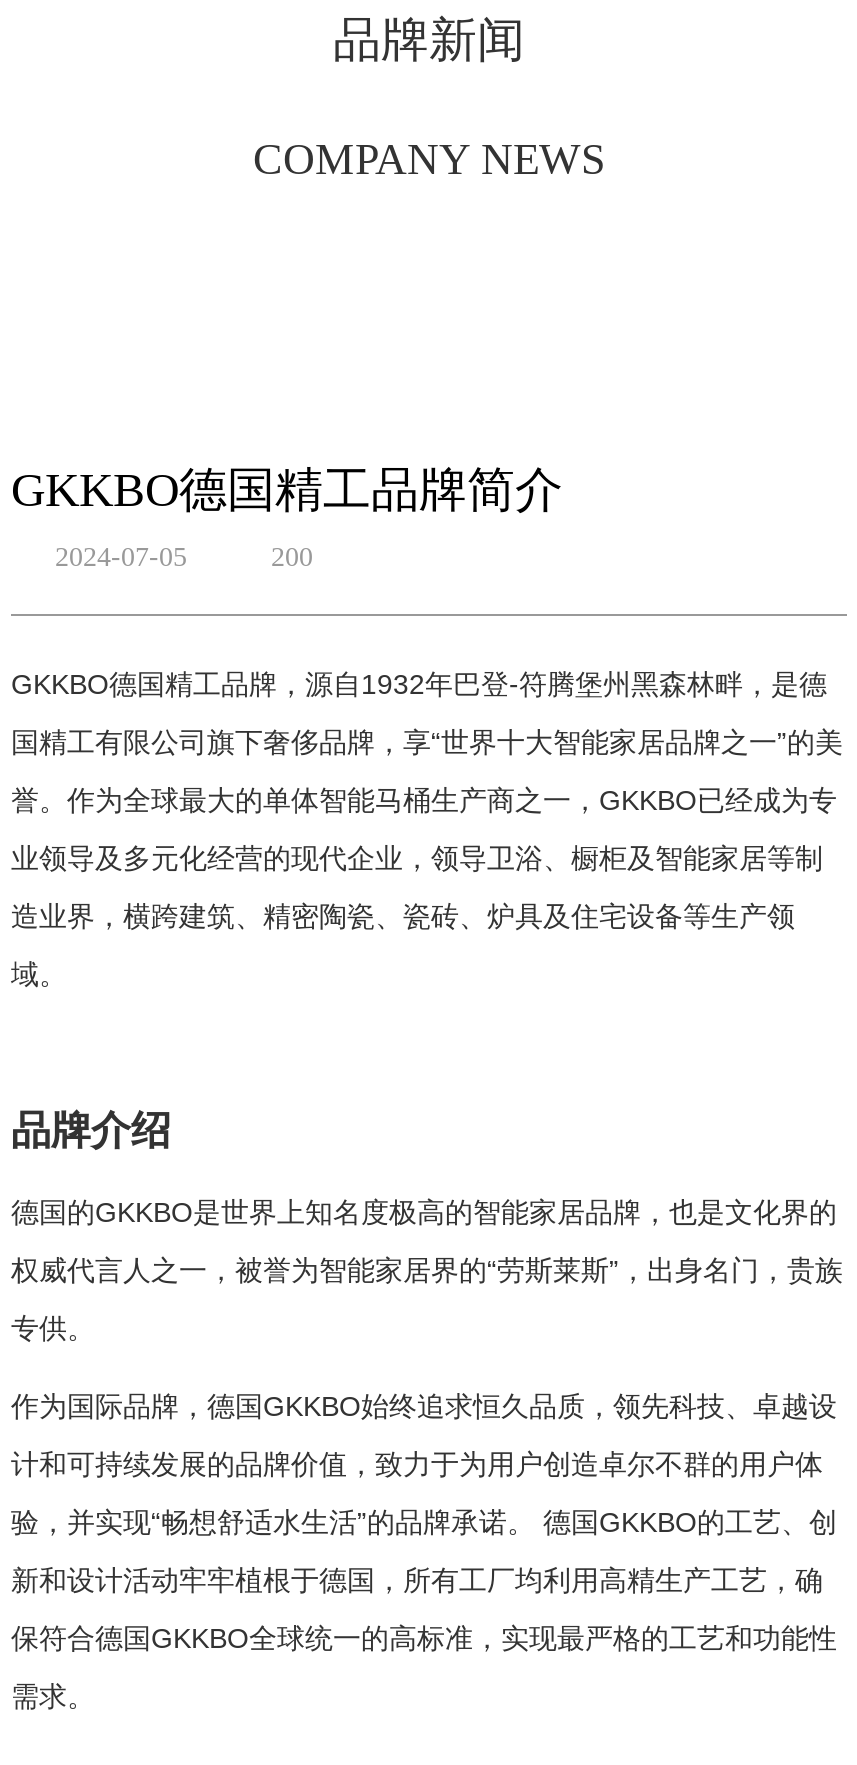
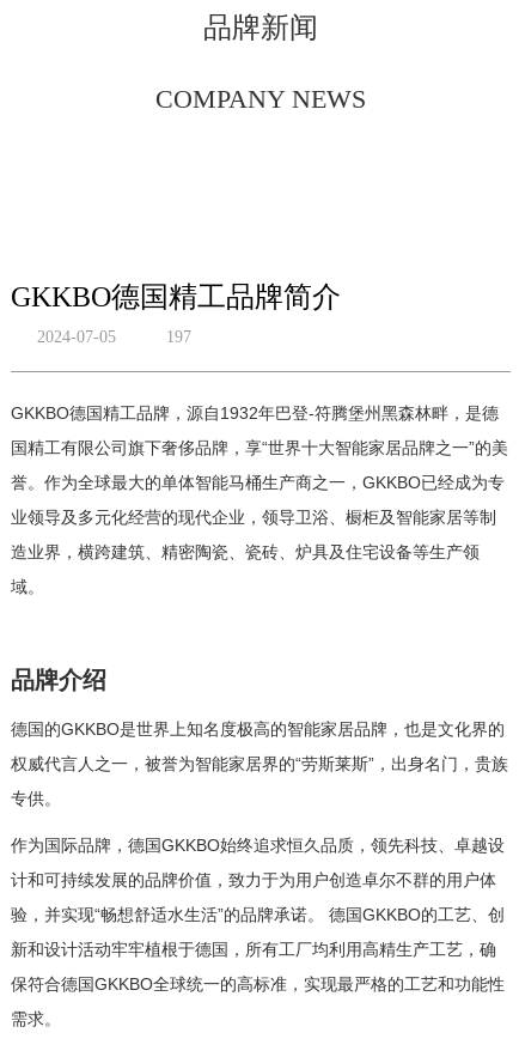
[271,541,313,571] 200 -> [166,328,191,346] 197

